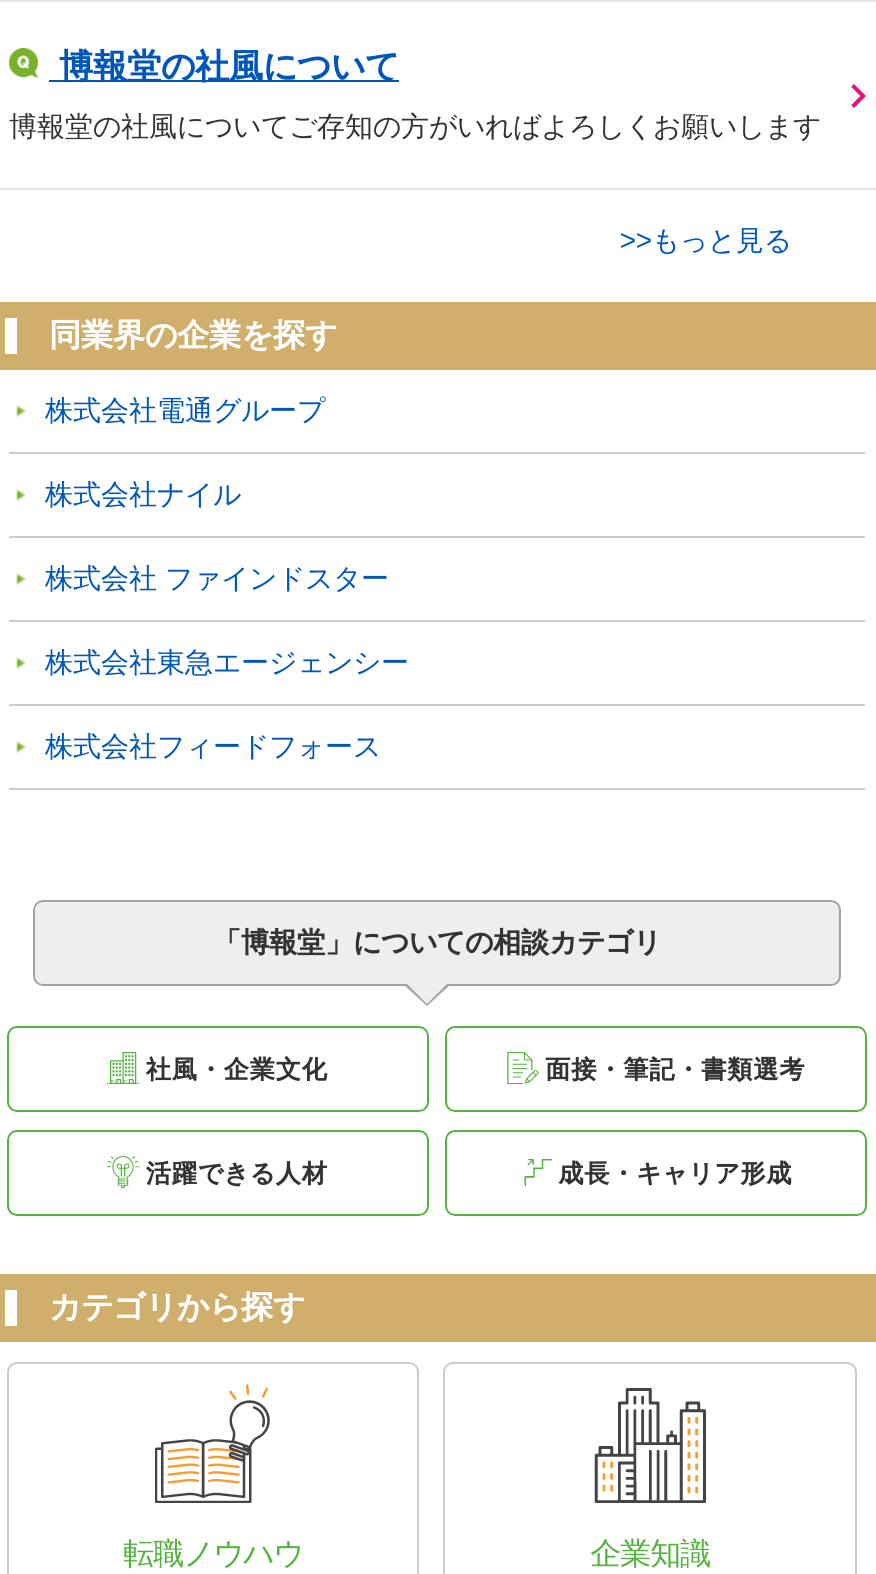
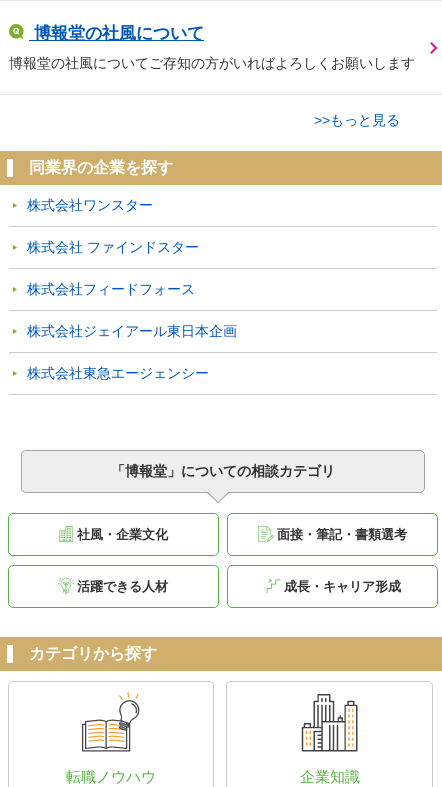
[45,393,325,509] 株式会社電通グループ | 株式会社ナイル -> [27,197,153,213] 株式会社ワンスター
moved [45,561,389,593] -> [27,239,199,255]: 株式会社 ファインドスター
moved [45,645,409,677] -> [27,365,209,381]: 株式会社東急エージェンシー
moved [45,729,381,761] -> [27,281,195,297]: 株式会社フィードフォース
none -> [27,323,237,339] 株式会社ジェイアール東日本企画

